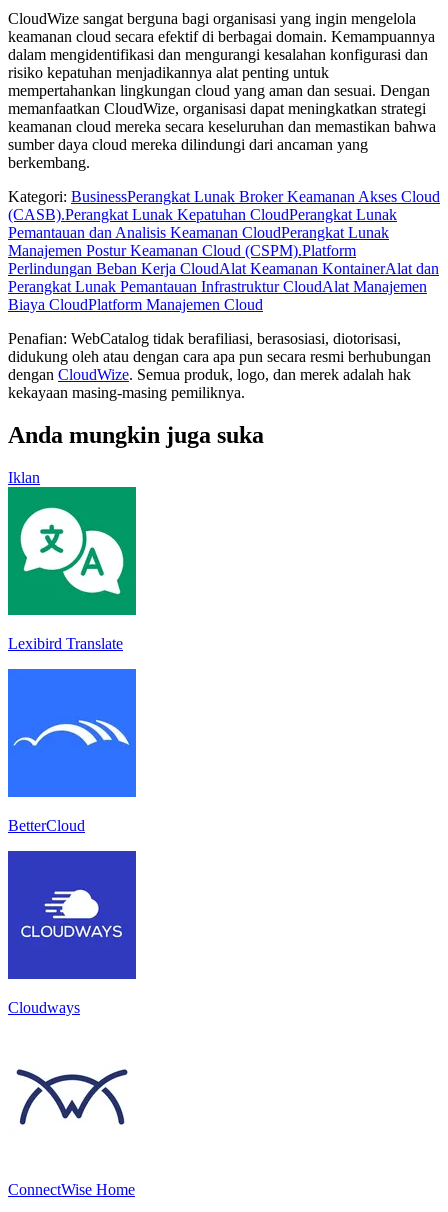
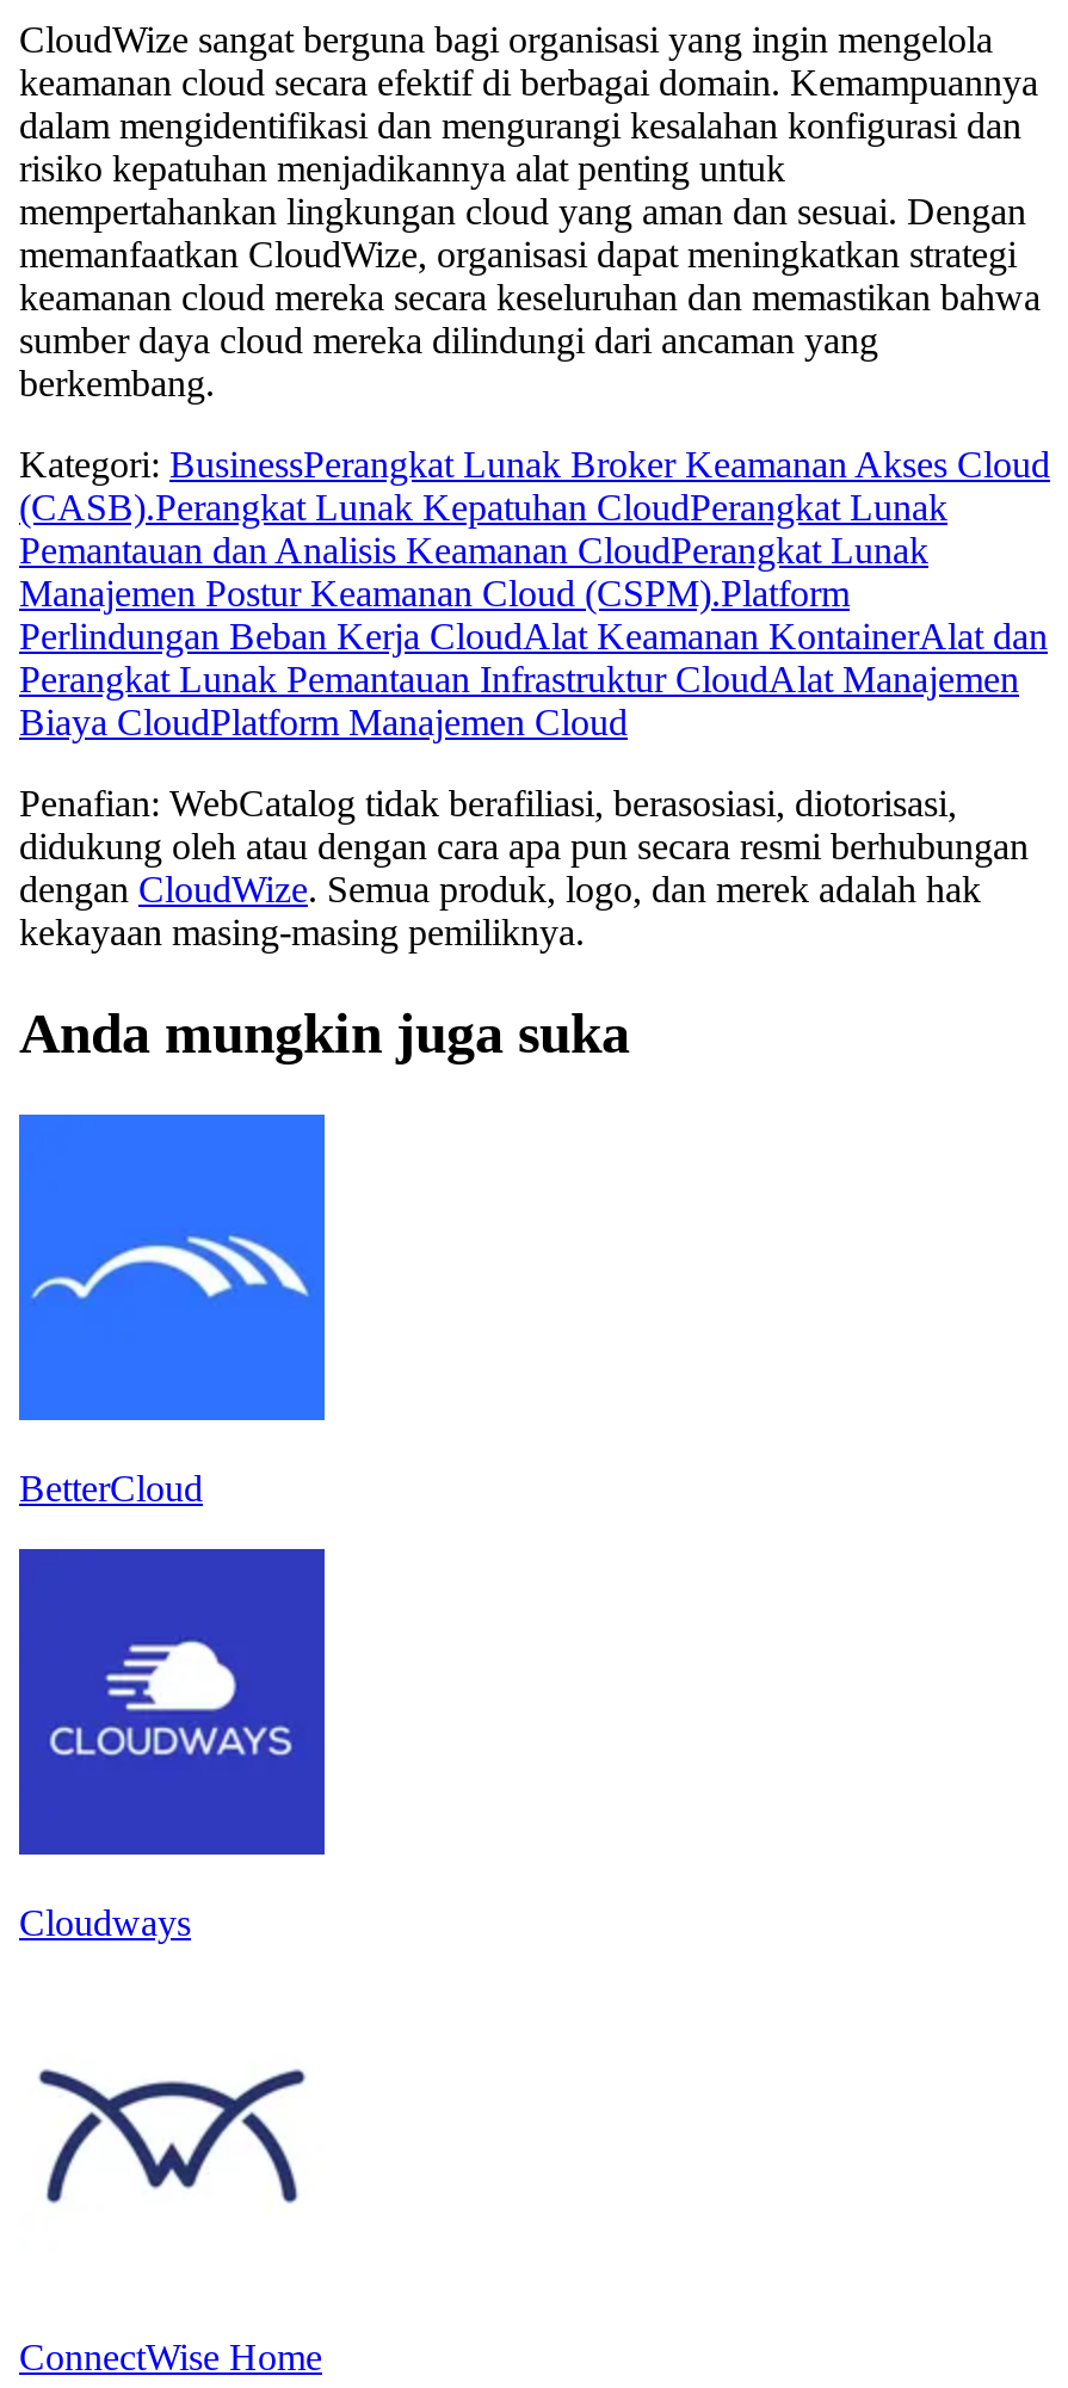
[7,469,137,616] [image] | Iklan -> none
[8,635,123,652] Lexibird Translate -> none

